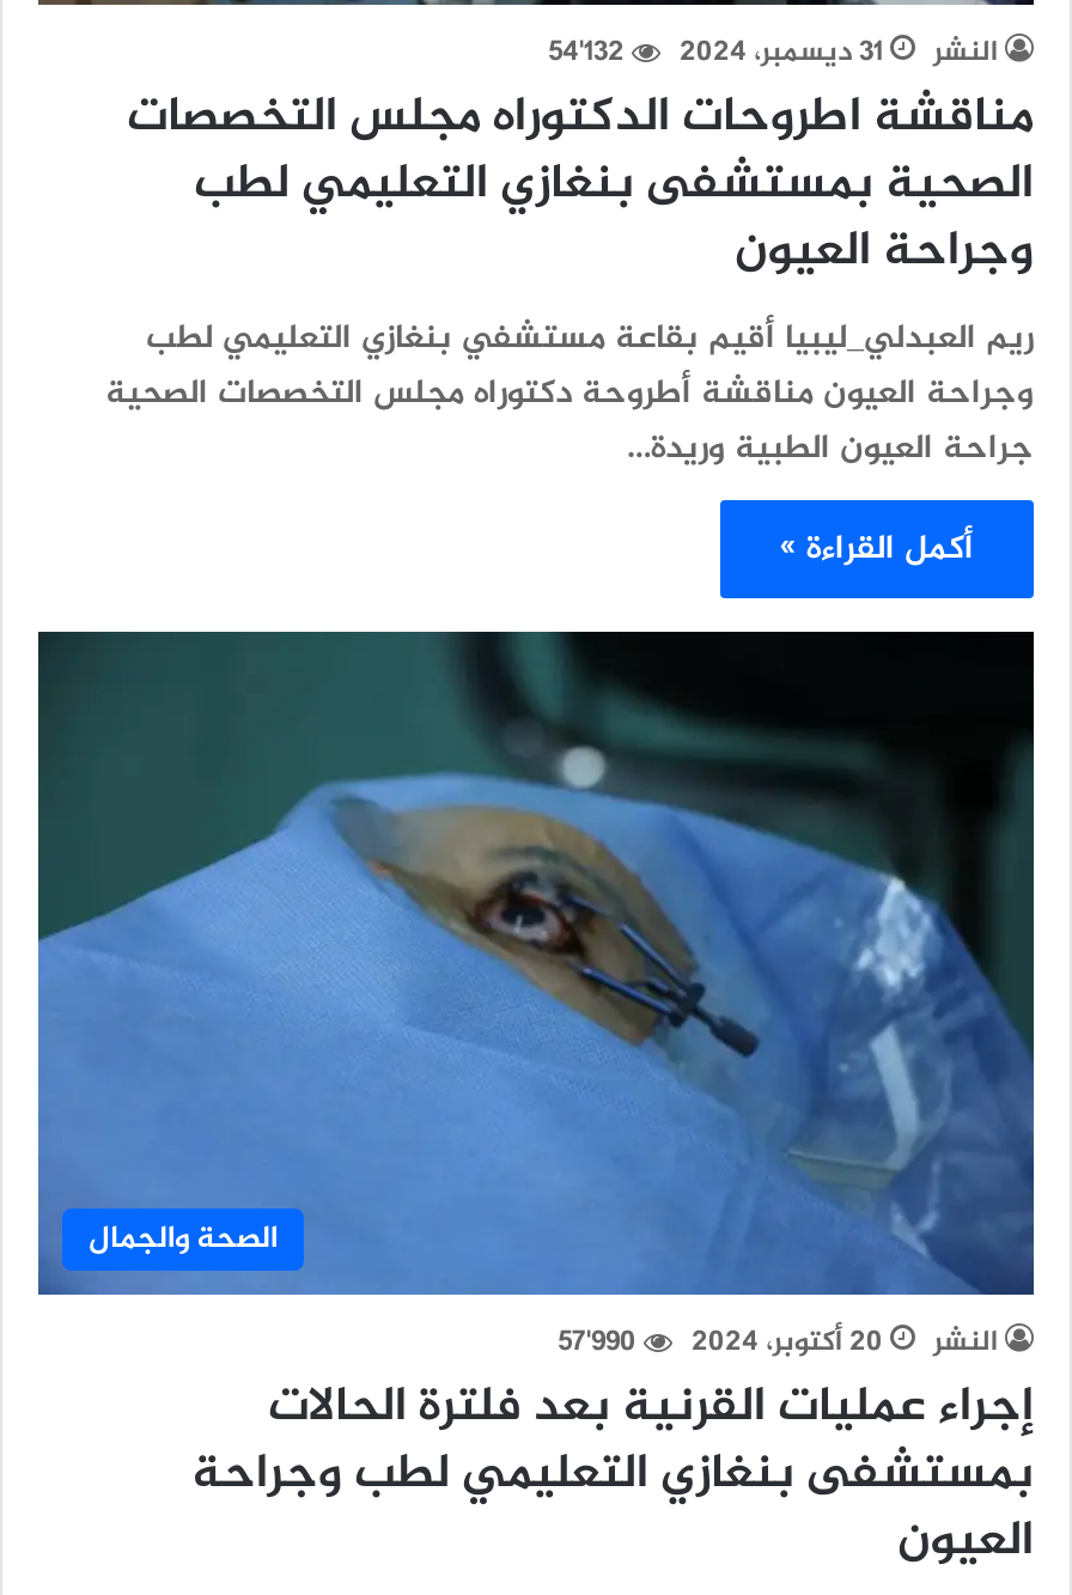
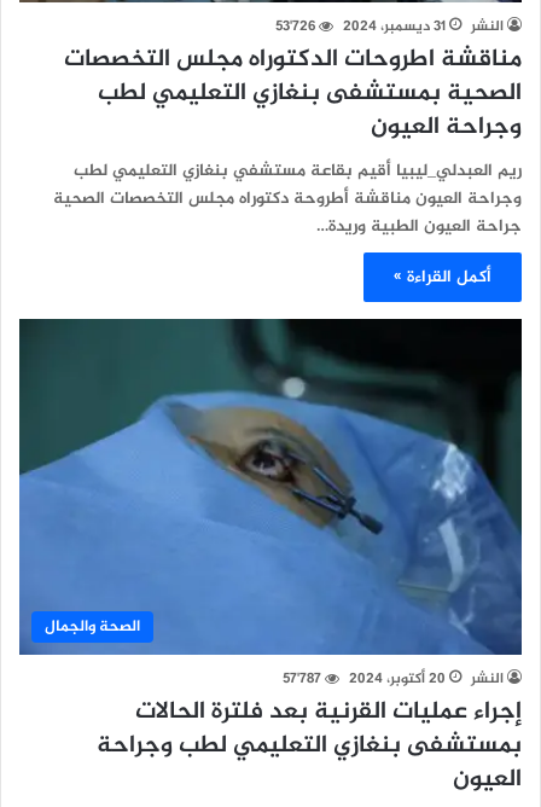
[548,29,625,77] 54٬132 -> [275,15,315,39] 53٬726
[558,1320,636,1367] 57٬990 -> [283,666,321,691] 57٬787

